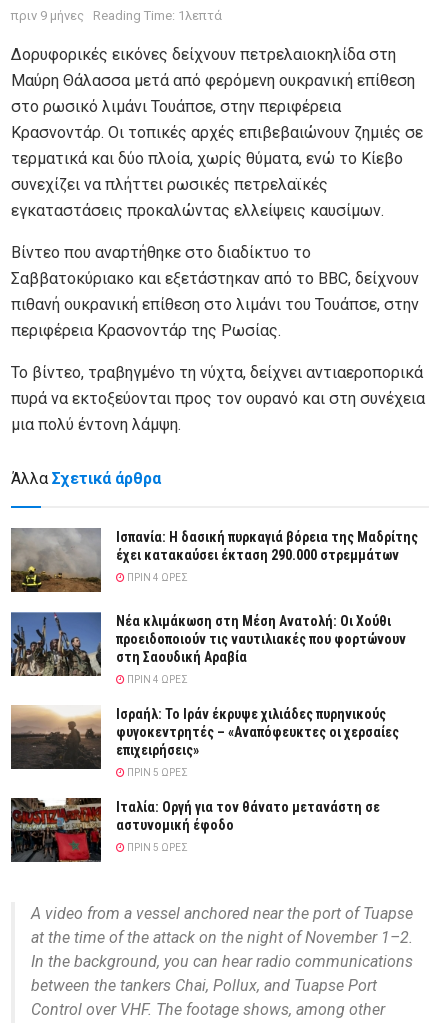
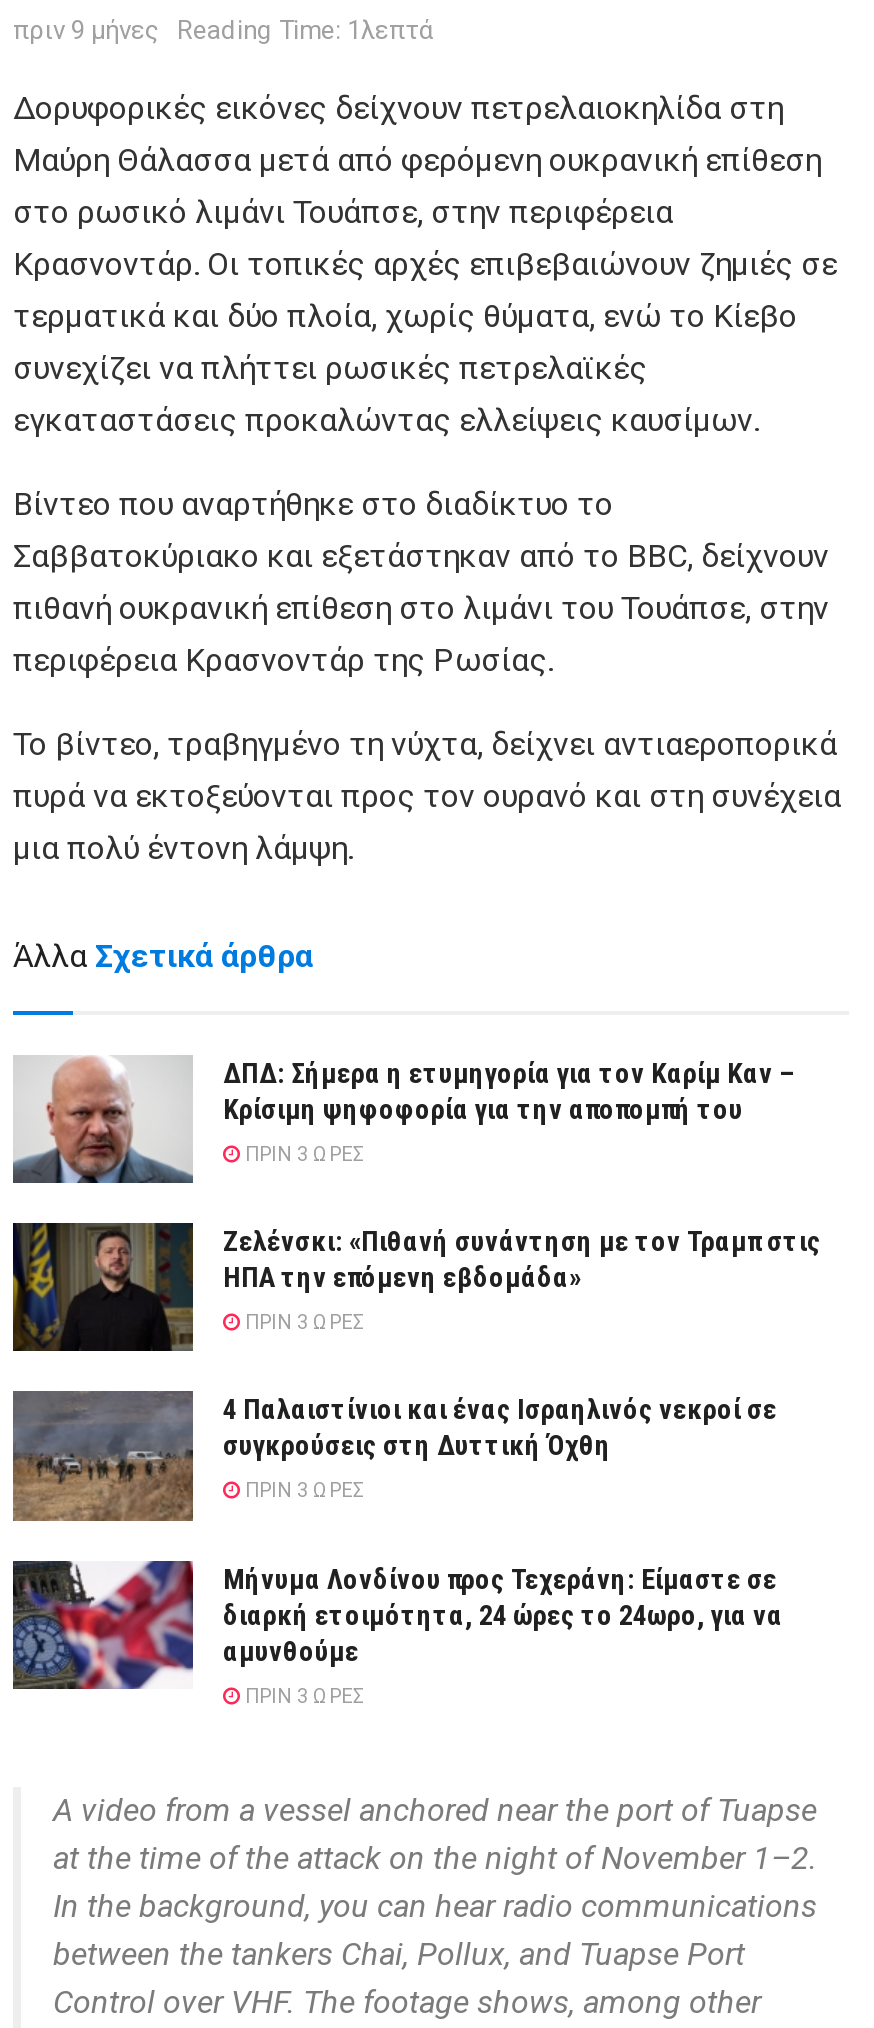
[10,528,418,593] [image] | Ισπανία: Η δασική πυρκαγιά βόρεια της Μαδρίτης | έχει κατακαύσει έκταση 290.000 στρεμμάτων -> [13,1057,795,1185] [image] | ΔΠΔ: Σήμερα η ετυμηγορία για τον Καρίμ Καν – | Κρίσιμη ψηφοφορία για την αποπομπή του
[125,572,188,583] ΠΡΙΝ 4 ΏΡΕΣ -> [241,1143,367,1165] ΠΡΙΝ 3 ΏΡΕΣ
[10,612,406,677] [image] | Νέα κλιμάκωση στη Μέση Ανατολή: Οι Χούθι | προειδοποιούν τις ναυτιλιακές που φορτώνουν | στη Σαουδική Αραβία -> [11,1221,821,1351] [image] | Ζελένσκι: «Πιθανή συνάντηση με τον Τραμπ στις | ΗΠΑ την επόμενη εβδομάδα»
[125,674,188,685] ΠΡΙΝ 4 ΏΡΕΣ -> [241,1311,367,1333] ΠΡΙΝ 3 ΏΡΕΣ
[10,705,399,770] [image] | Ισραήλ: Το Ιράν έκρυψε χιλιάδες πυρηνικούς | φυγοκεντρητές – «Αναπόφευκτες οι χερσαίες | επιχειρήσεις» -> [11,1389,777,1523] [image] | 4 Παλαιστίνιοι και ένας Ισραηλινός νεκροί σε | συγκρούσεις στη Δυττική Όχθη
[125,767,188,778] ΠΡΙΝ 5 ΏΡΕΣ -> [241,1480,367,1502] ΠΡΙΝ 3 ΏΡΕΣ
[10,789,380,863] [image] | Ιταλία: Οργή για τον θάνατο μετανάστη σε | αστυνομική έφοδο -> [11,1557,783,1705] [image] | Mήνυμα Λονδίνου προς Τεχεράνη: Είμαστε σε | διαρκή ετοιμότητα, 24 ώρες το 24ωρο, για να | αμυνθούμε
[125,842,188,853] ΠΡΙΝ 5 ΏΡΕΣ -> [241,1685,367,1707] ΠΡΙΝ 3 ΏΡΕΣ

